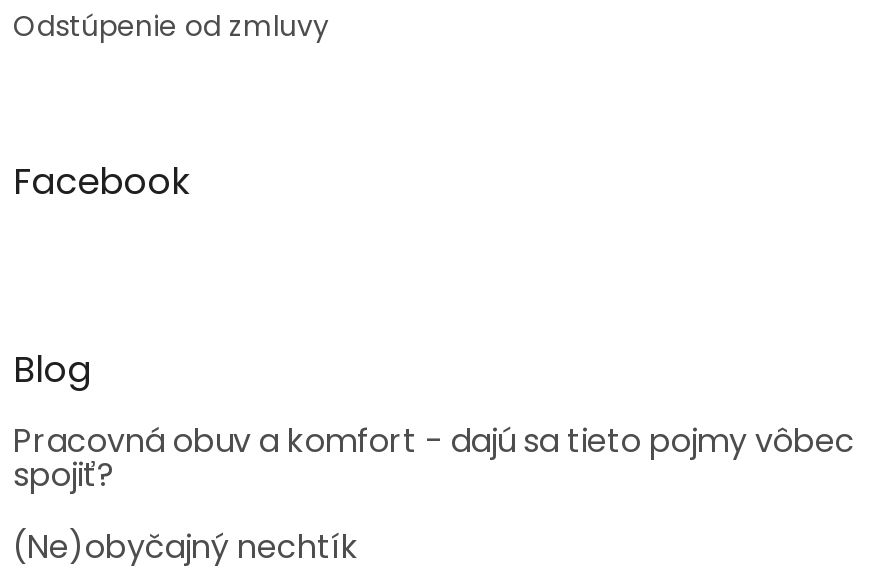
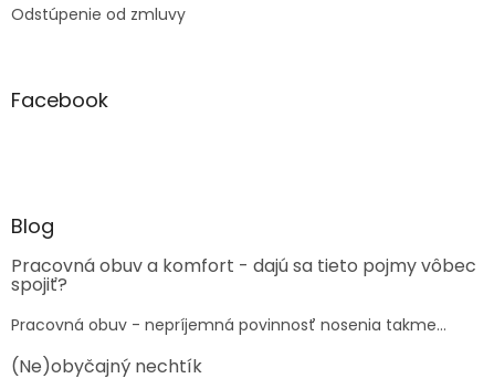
none -> [11,314,446,336] Pracovná obuv - nepríjemná povinnosť nosenia takme...

